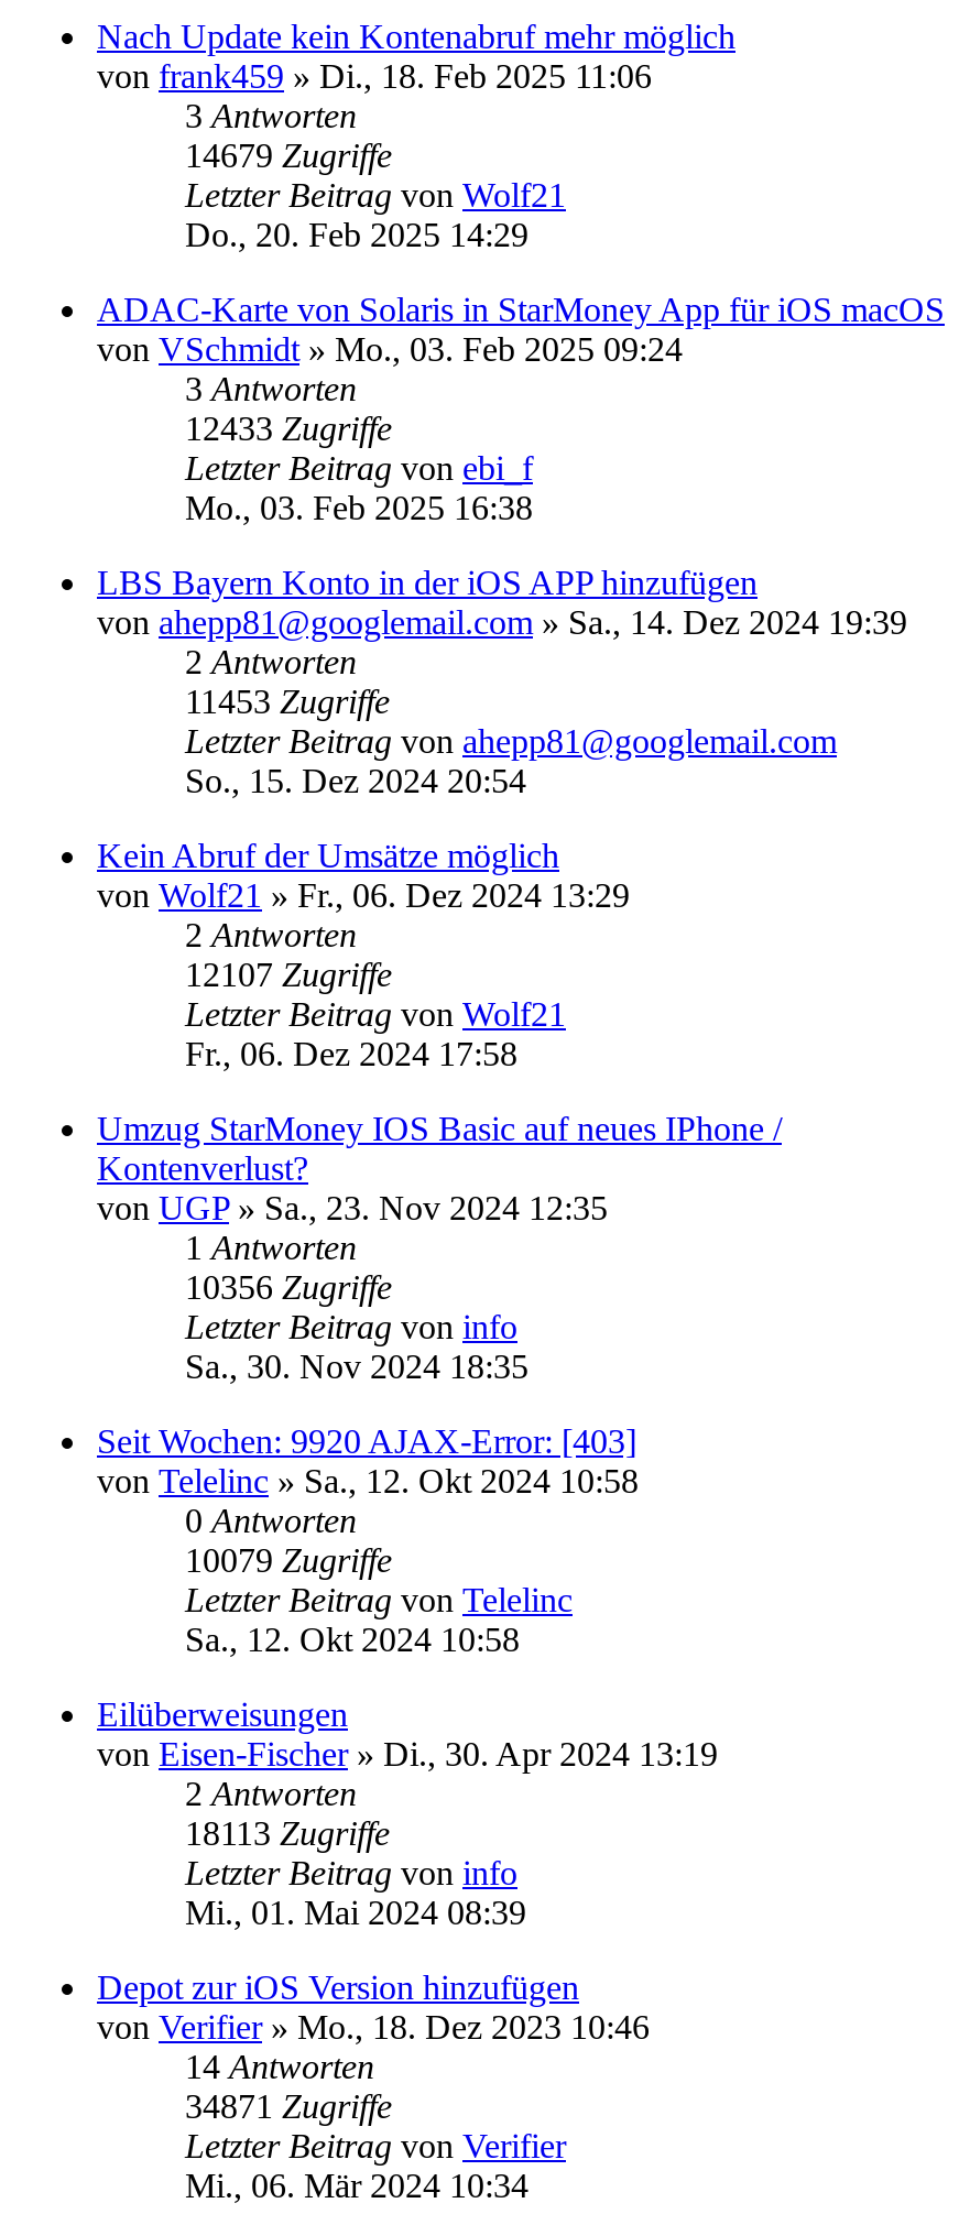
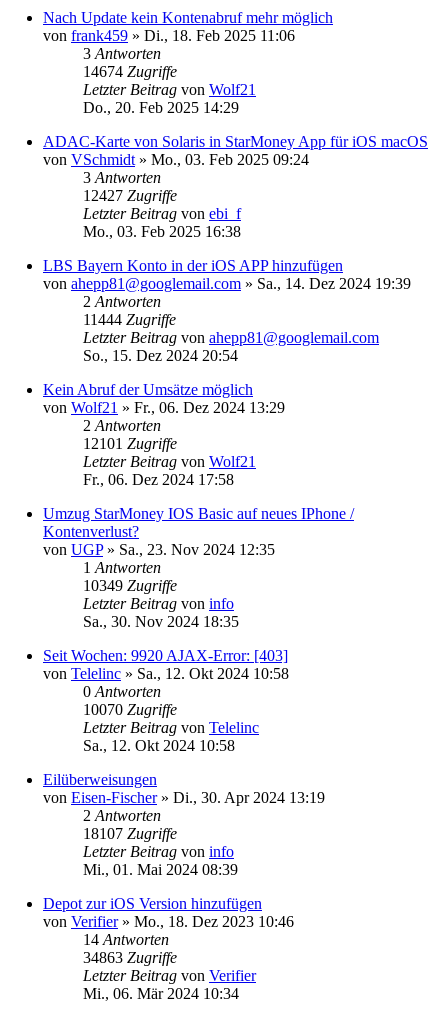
[185,136,392,174] 14679 Zugriffe -> [83,63,177,80] 14674 Zugriffe
[185,409,392,447] 12433 Zugriffe -> [83,187,177,204] 12427 Zugriffe
[185,682,390,720] 11453 Zugriffe -> [83,311,176,328] 11444 Zugriffe
[185,955,392,993] 12107 Zugriffe -> [83,435,177,452] 12101 Zugriffe
[185,1268,392,1306] 10356 Zugriffe -> [83,577,177,594] 10349 Zugriffe
[185,1541,392,1579] 10079 Zugriffe -> [83,701,177,718] 10070 Zugriffe
[185,1814,390,1852] 18113 Zugriffe -> [83,825,177,842] 18107 Zugriffe
[185,2087,392,2125] 34871 Zugriffe -> [83,949,177,966] 34863 Zugriffe

